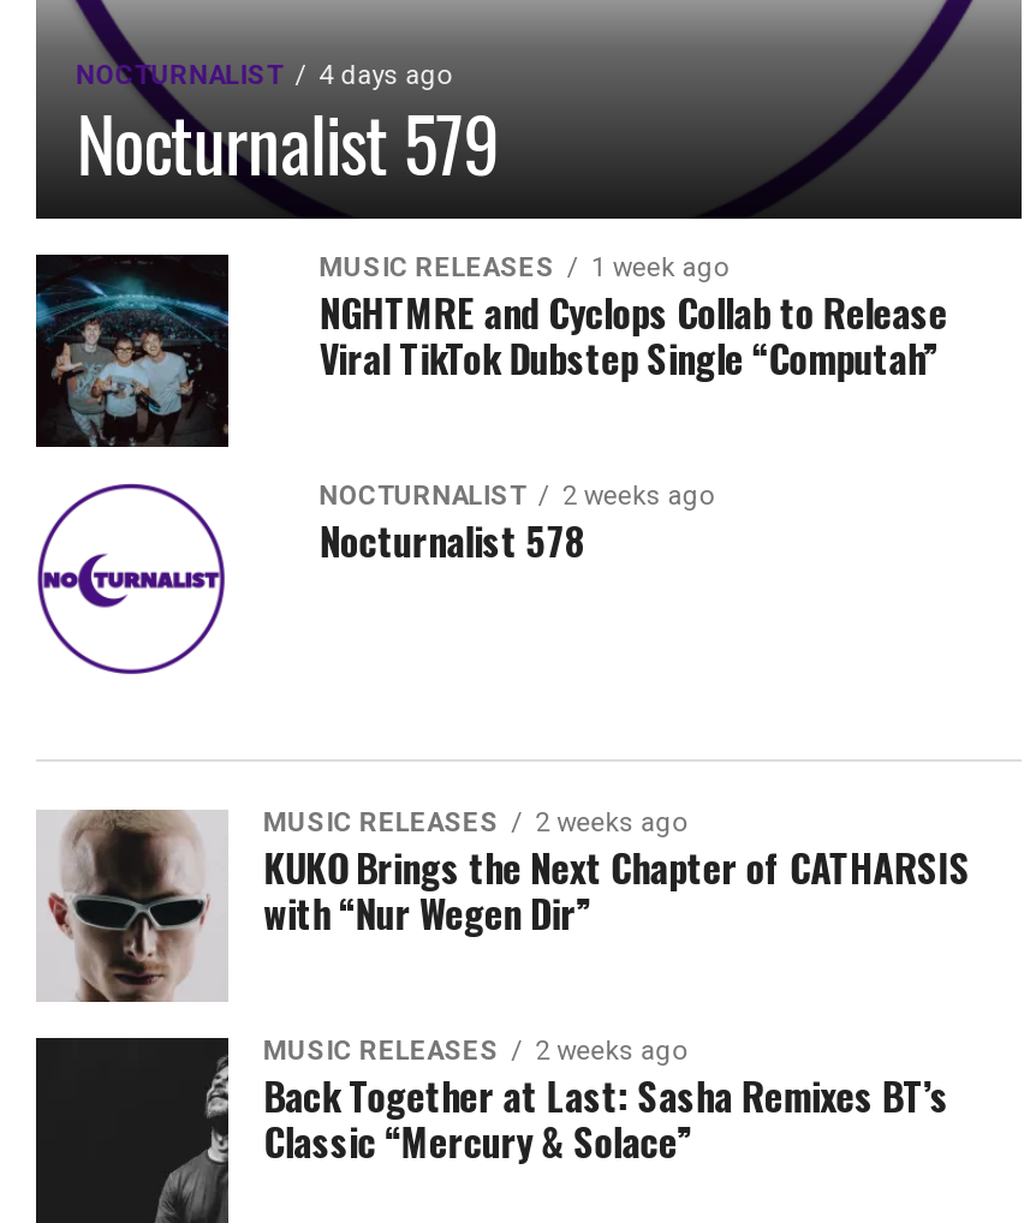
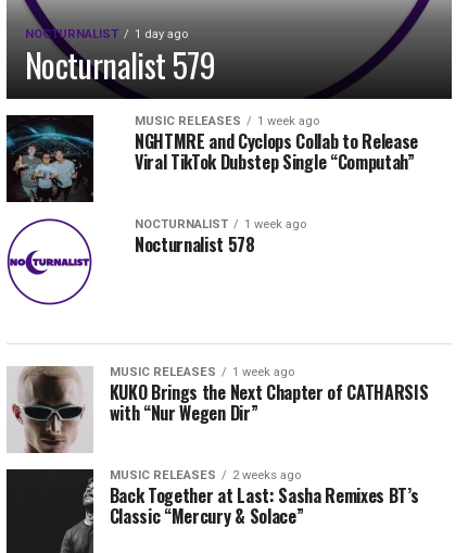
[76,60,451,91] NOCTURNALIST 4 days ago -> [25,27,188,41] NOCTURNALIST 1 day ago
[319,481,714,512] NOCTURNALIST 2 weeks ago -> [135,217,306,231] NOCTURNALIST 1 week ago
[264,807,687,839] MUSIC RELEASES 2 weeks ago -> [109,365,294,379] MUSIC RELEASES 1 week ago

